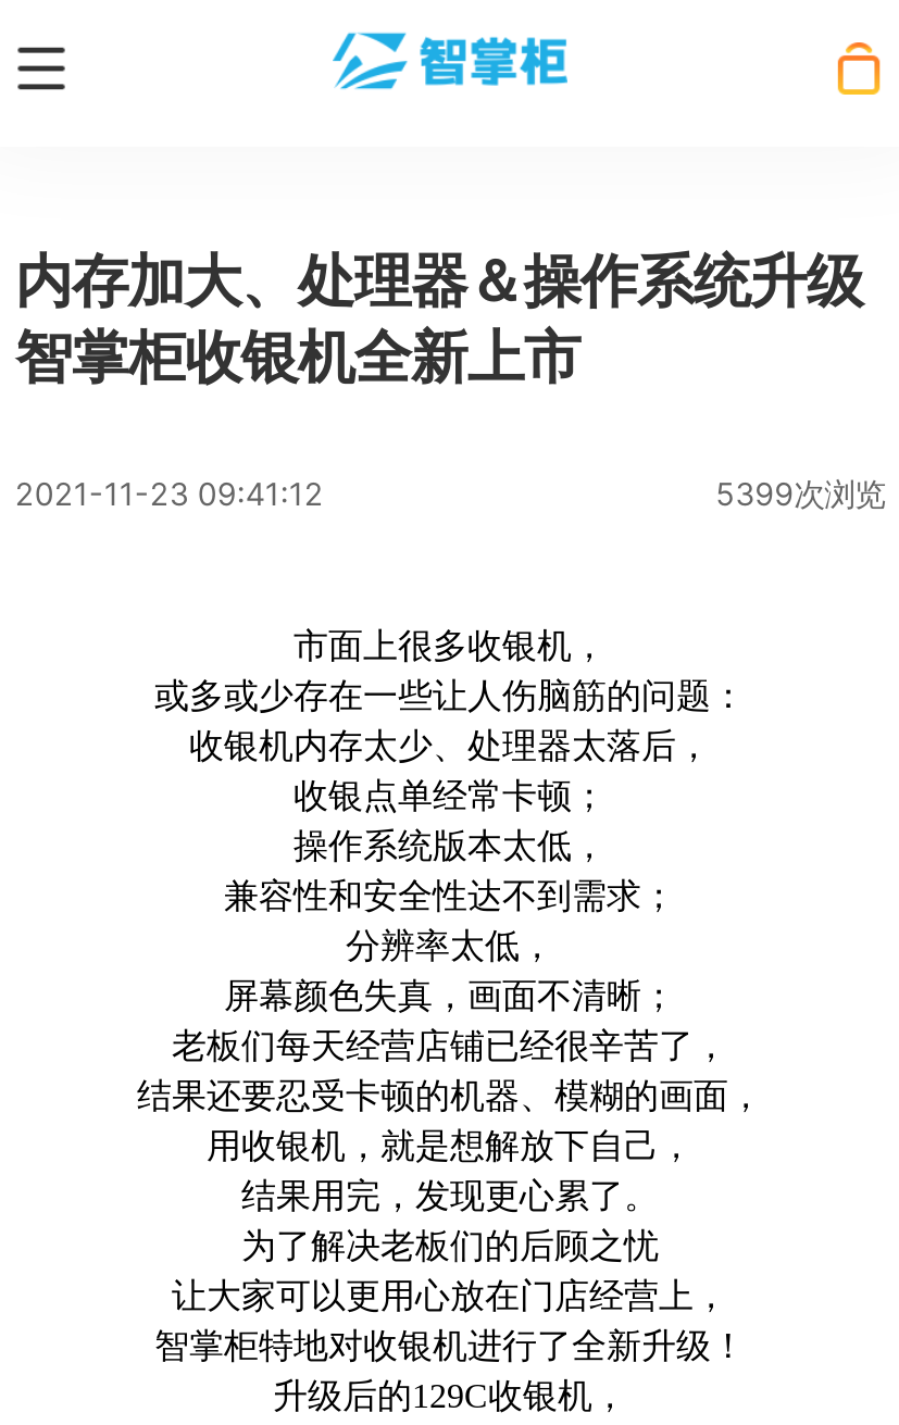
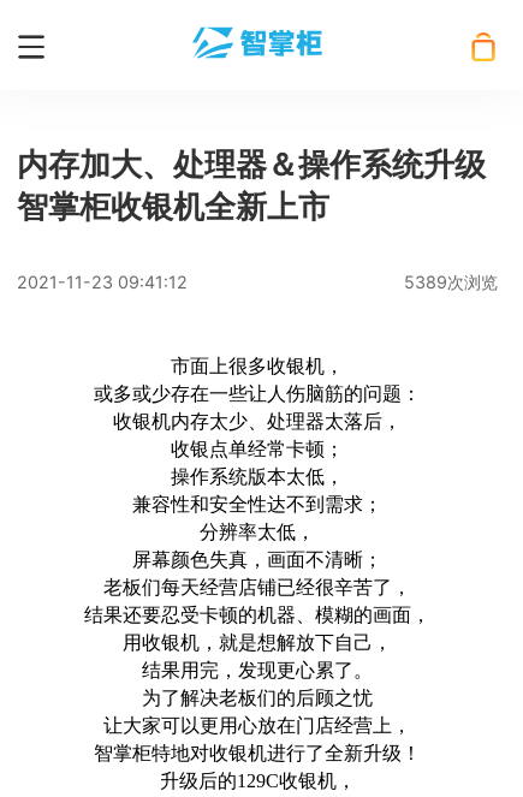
[716,476,885,513] 5399次浏览 -> [404,272,498,292] 5389次浏览

